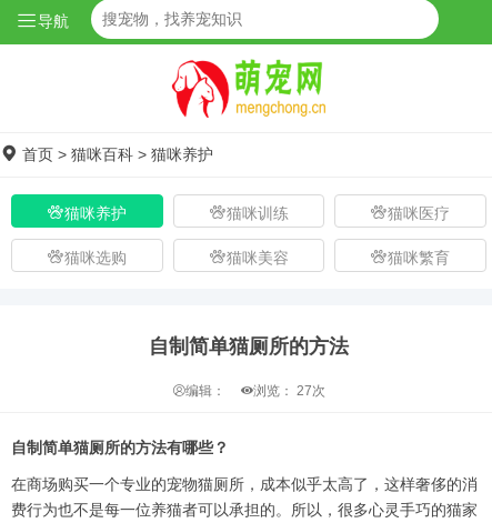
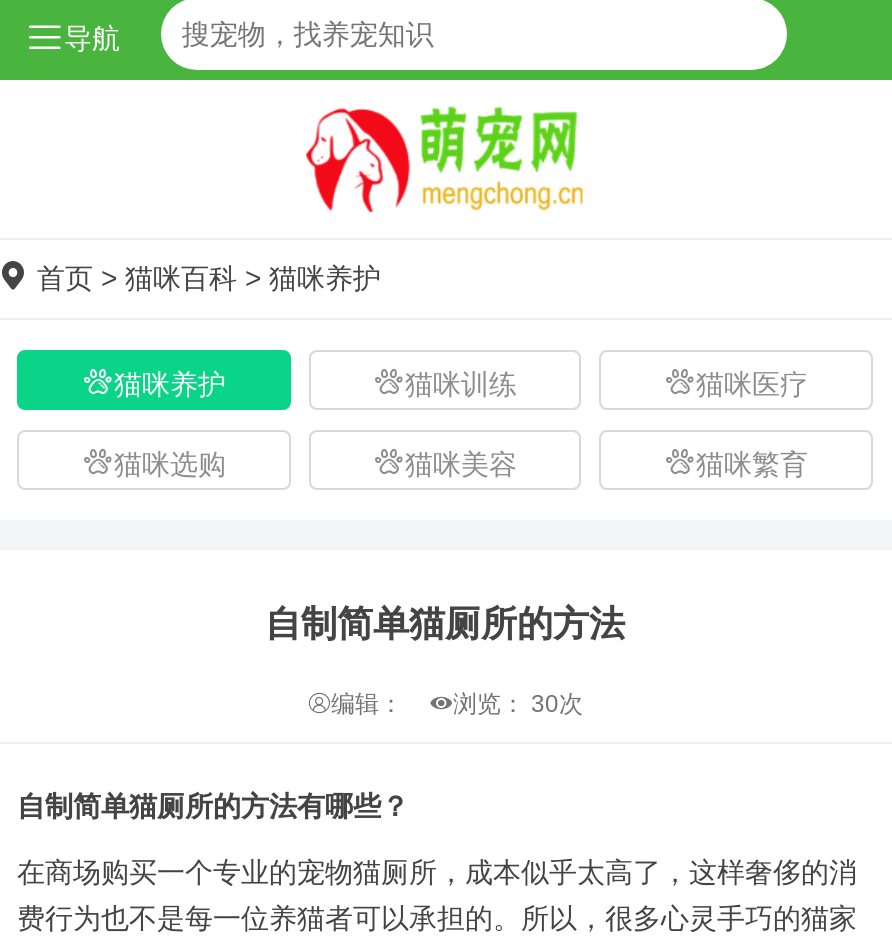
[185,384,325,399] 编辑： 浏览：27次 -> [331,691,583,719] 编辑： 浏览：30次

